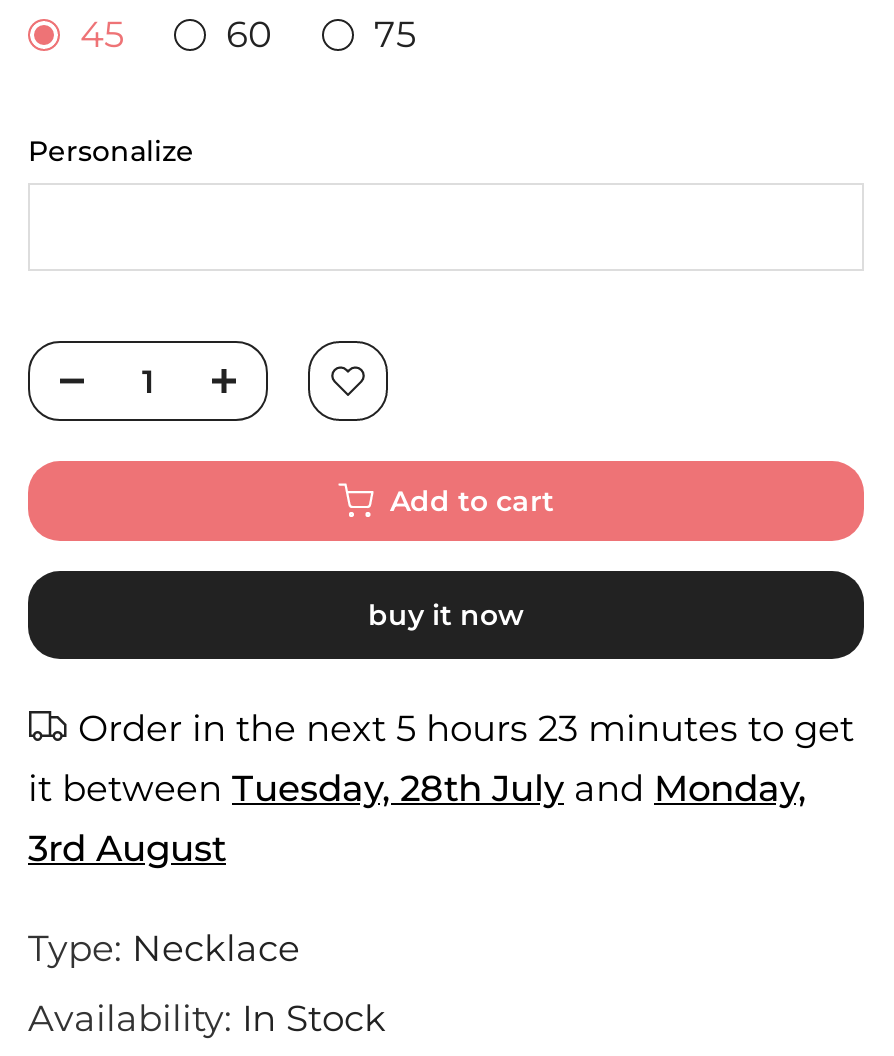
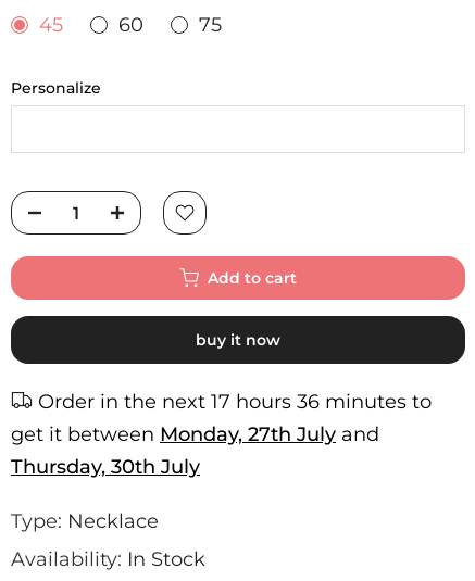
[28,707,854,871] Order in the next 5 hours 23 minutes to get | it between Tuesday, 28th July and Monday, | 3rd August -> [11,390,432,479] Order in the next 17 hours 36 minutes to | get it between Monday, 27th July and | Thursday, 30th July

